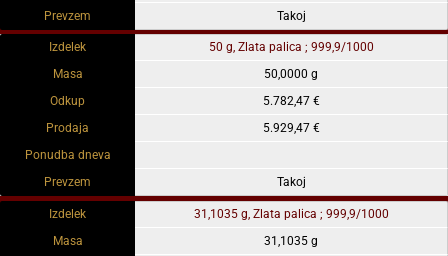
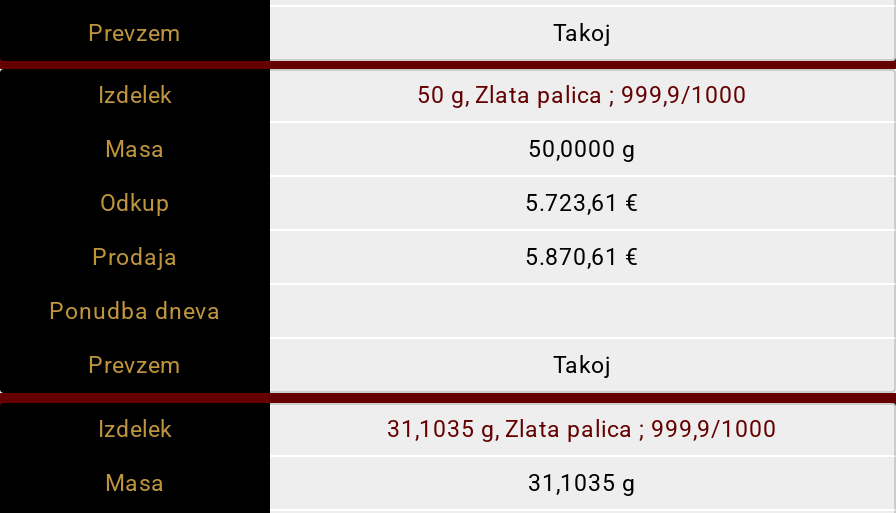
[262,94,319,108] 5.782,47 € -> [525,190,639,218] 5.723,61 €
[262,121,319,135] 5.929,47 € -> [525,244,639,272] 5.870,61 €

